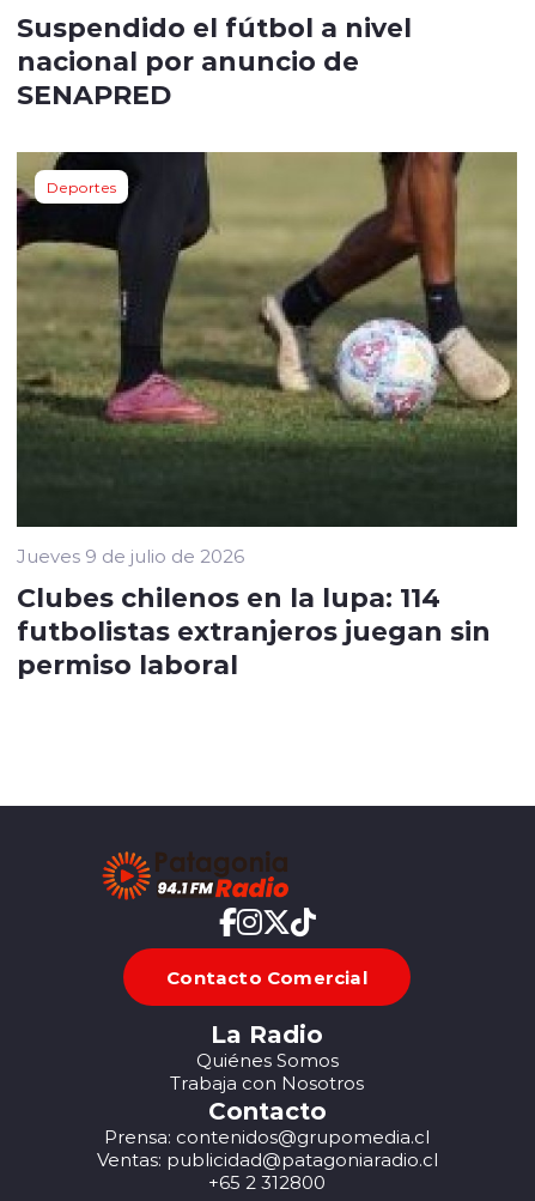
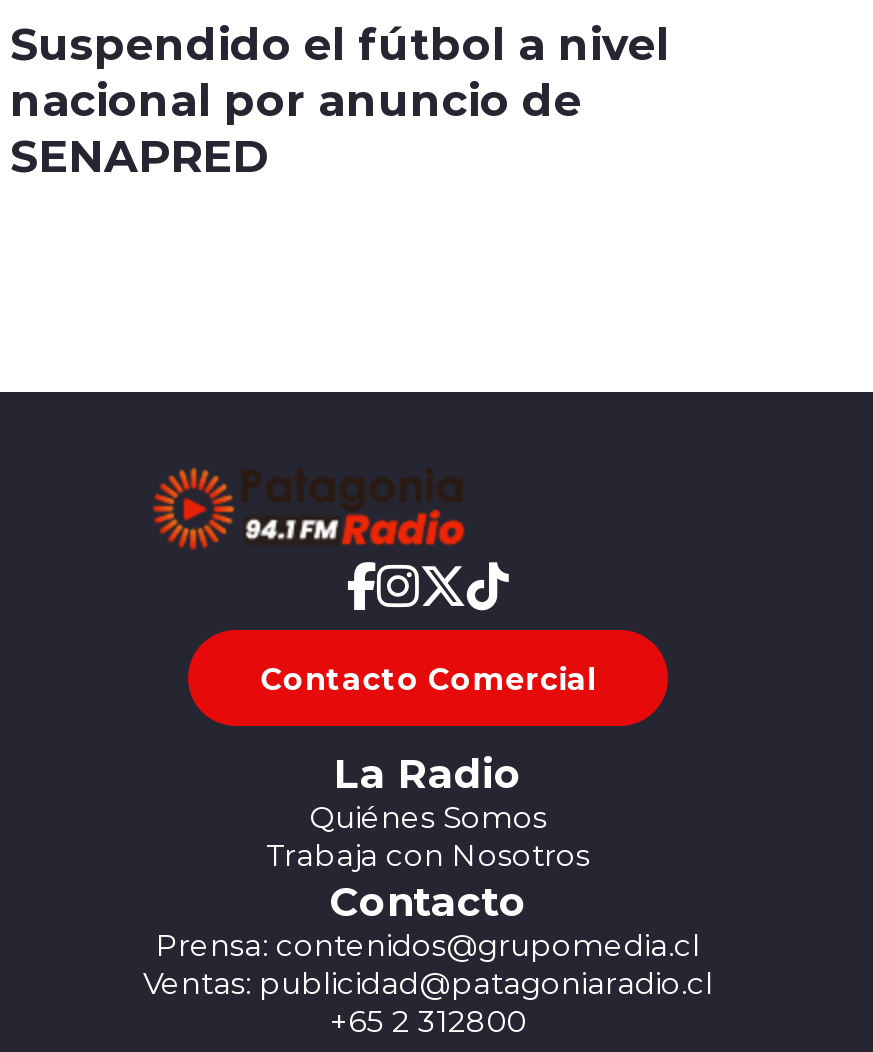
[16,151,518,528] [image] | Deportes -> none
[17,544,491,682] Jueves 9 de julio de 2026 | Clubes chilenos en la lupa: 114 | futbolistas extranjeros juegan sin | permiso laboral -> none

